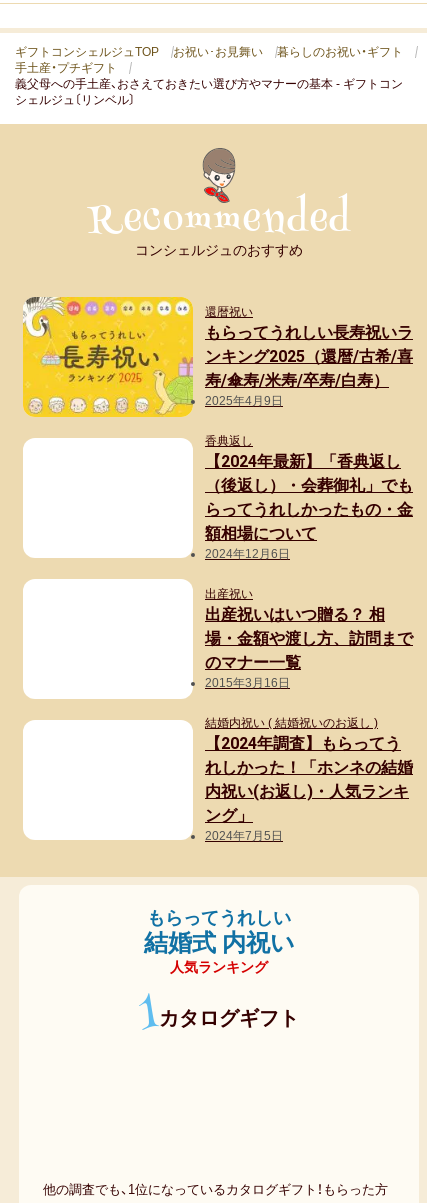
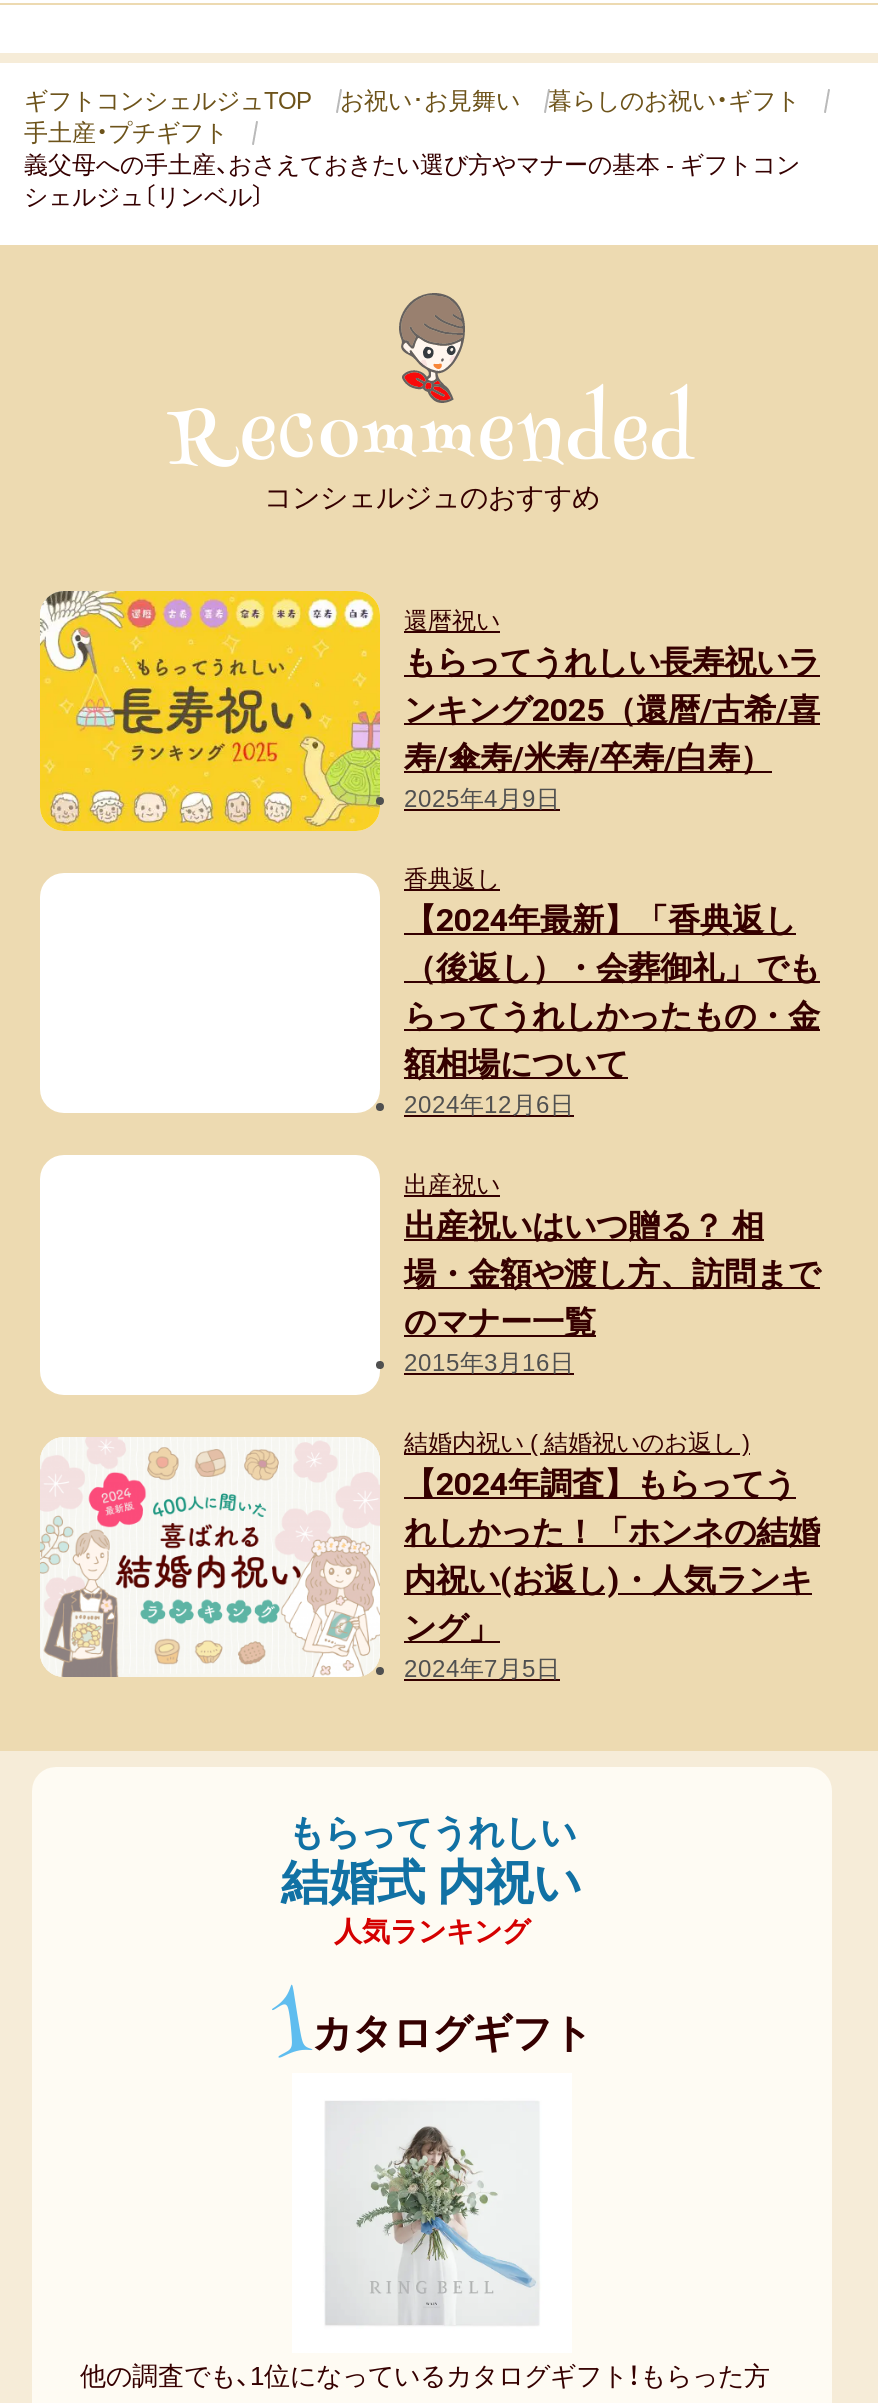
none -> [40,1441,376,1679] [image]
none -> [326,2111,538,2325] [image]

